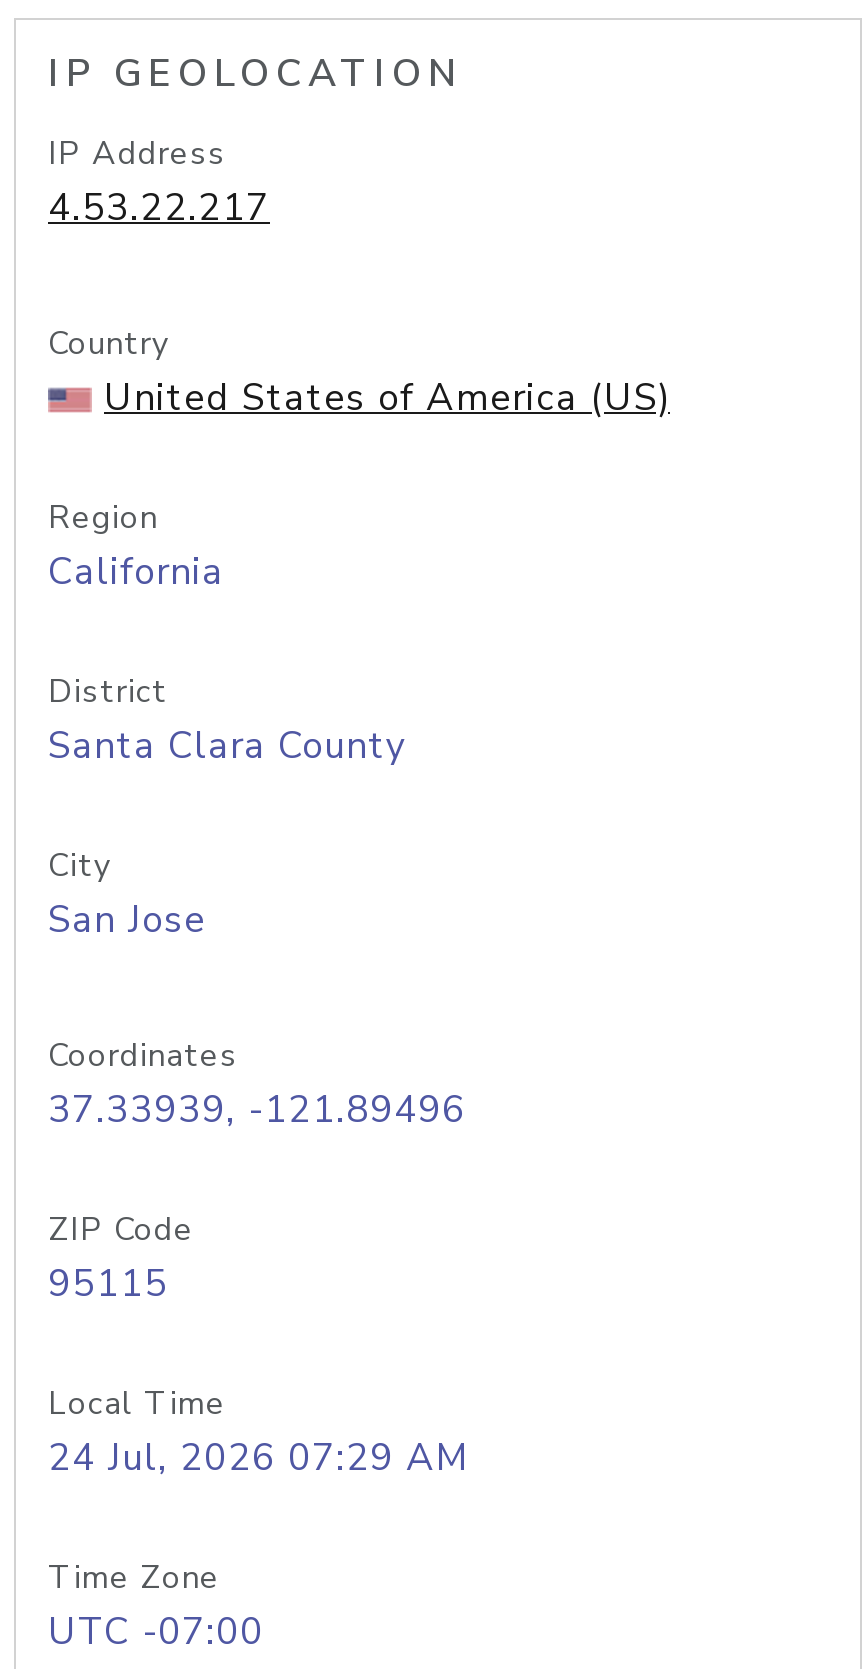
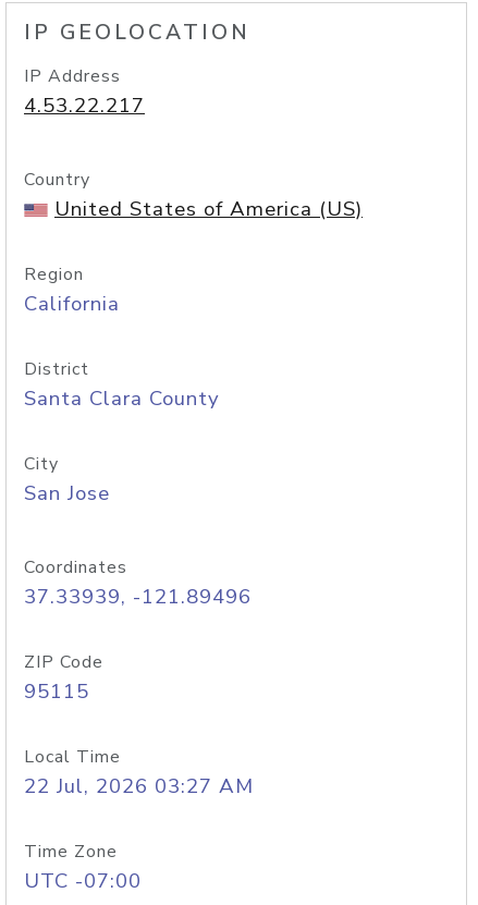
[48,1432,470,1484] 24 Jul, 2026 07:29 AM -> [24,772,254,800] 22 Jul, 2026 03:27 AM

